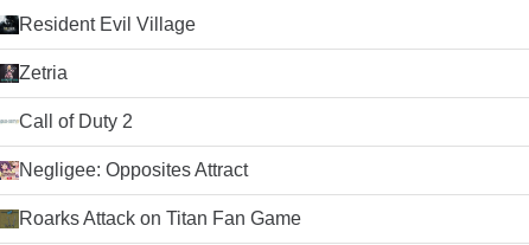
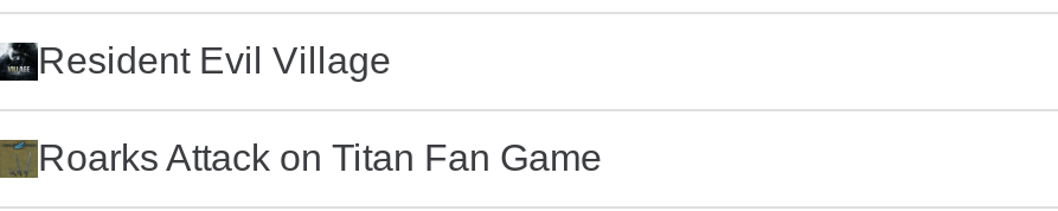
[19,63,248,180] Zetria | Call of Duty 2 | Negligee: Opposites Attract -> none

